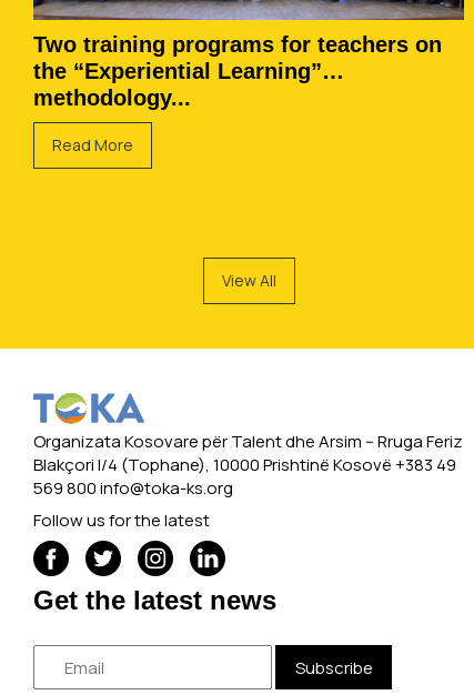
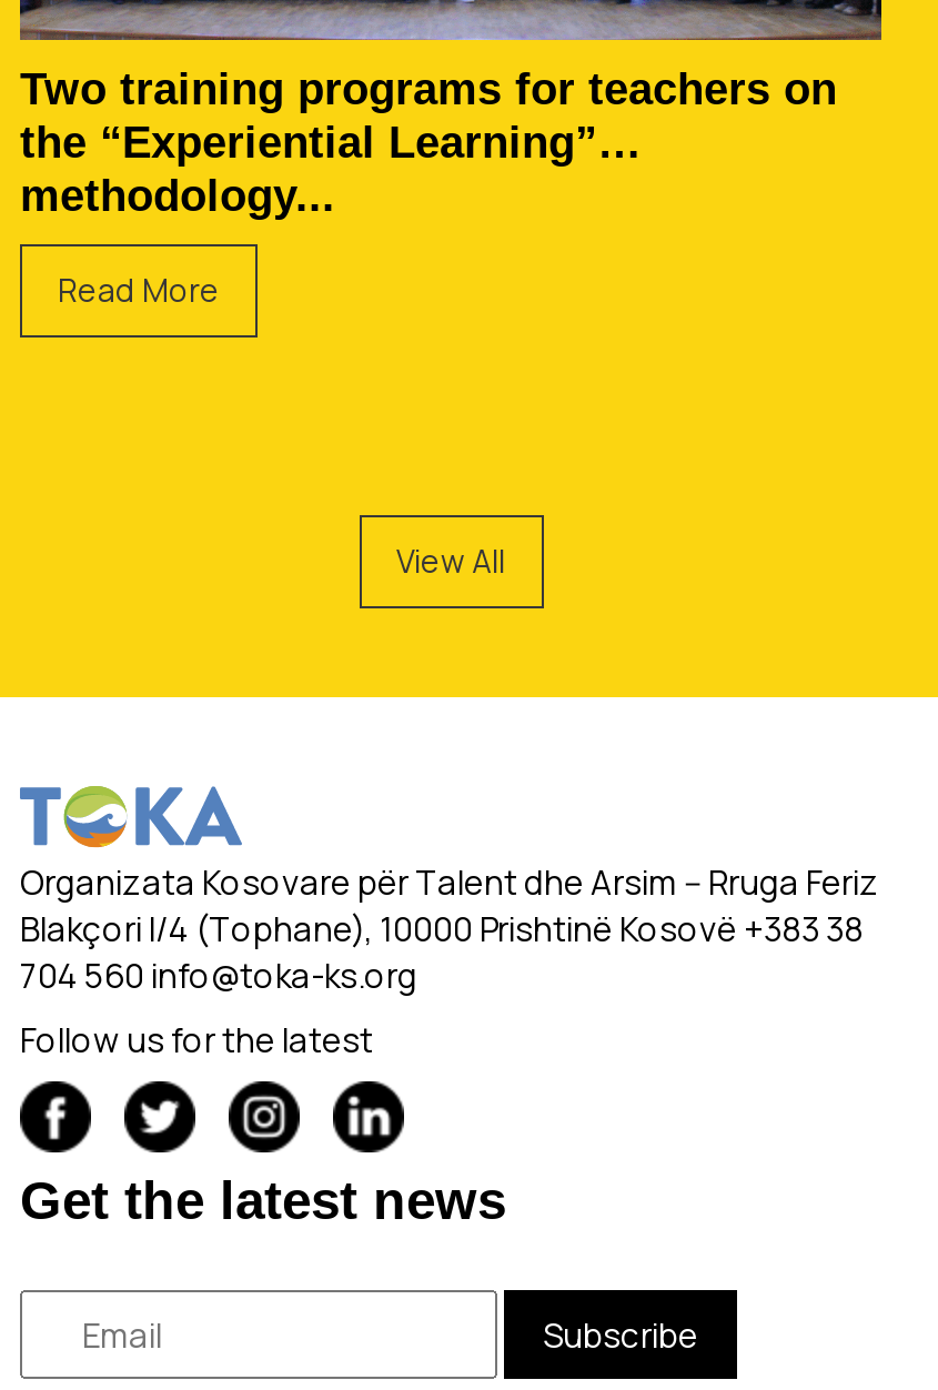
[33,453,456,477] Blakçori I/4 (Tophane), 10000 Prishtinë Kosovë +383 49 -> [20,907,864,953] Blakçori I/4 (Tophane), 10000 Prishtinë Kosovë +383 38
[33,477,233,500] 569 800 info@toka-ks.org -> [20,953,417,1000] 704 560 info@toka-ks.org

